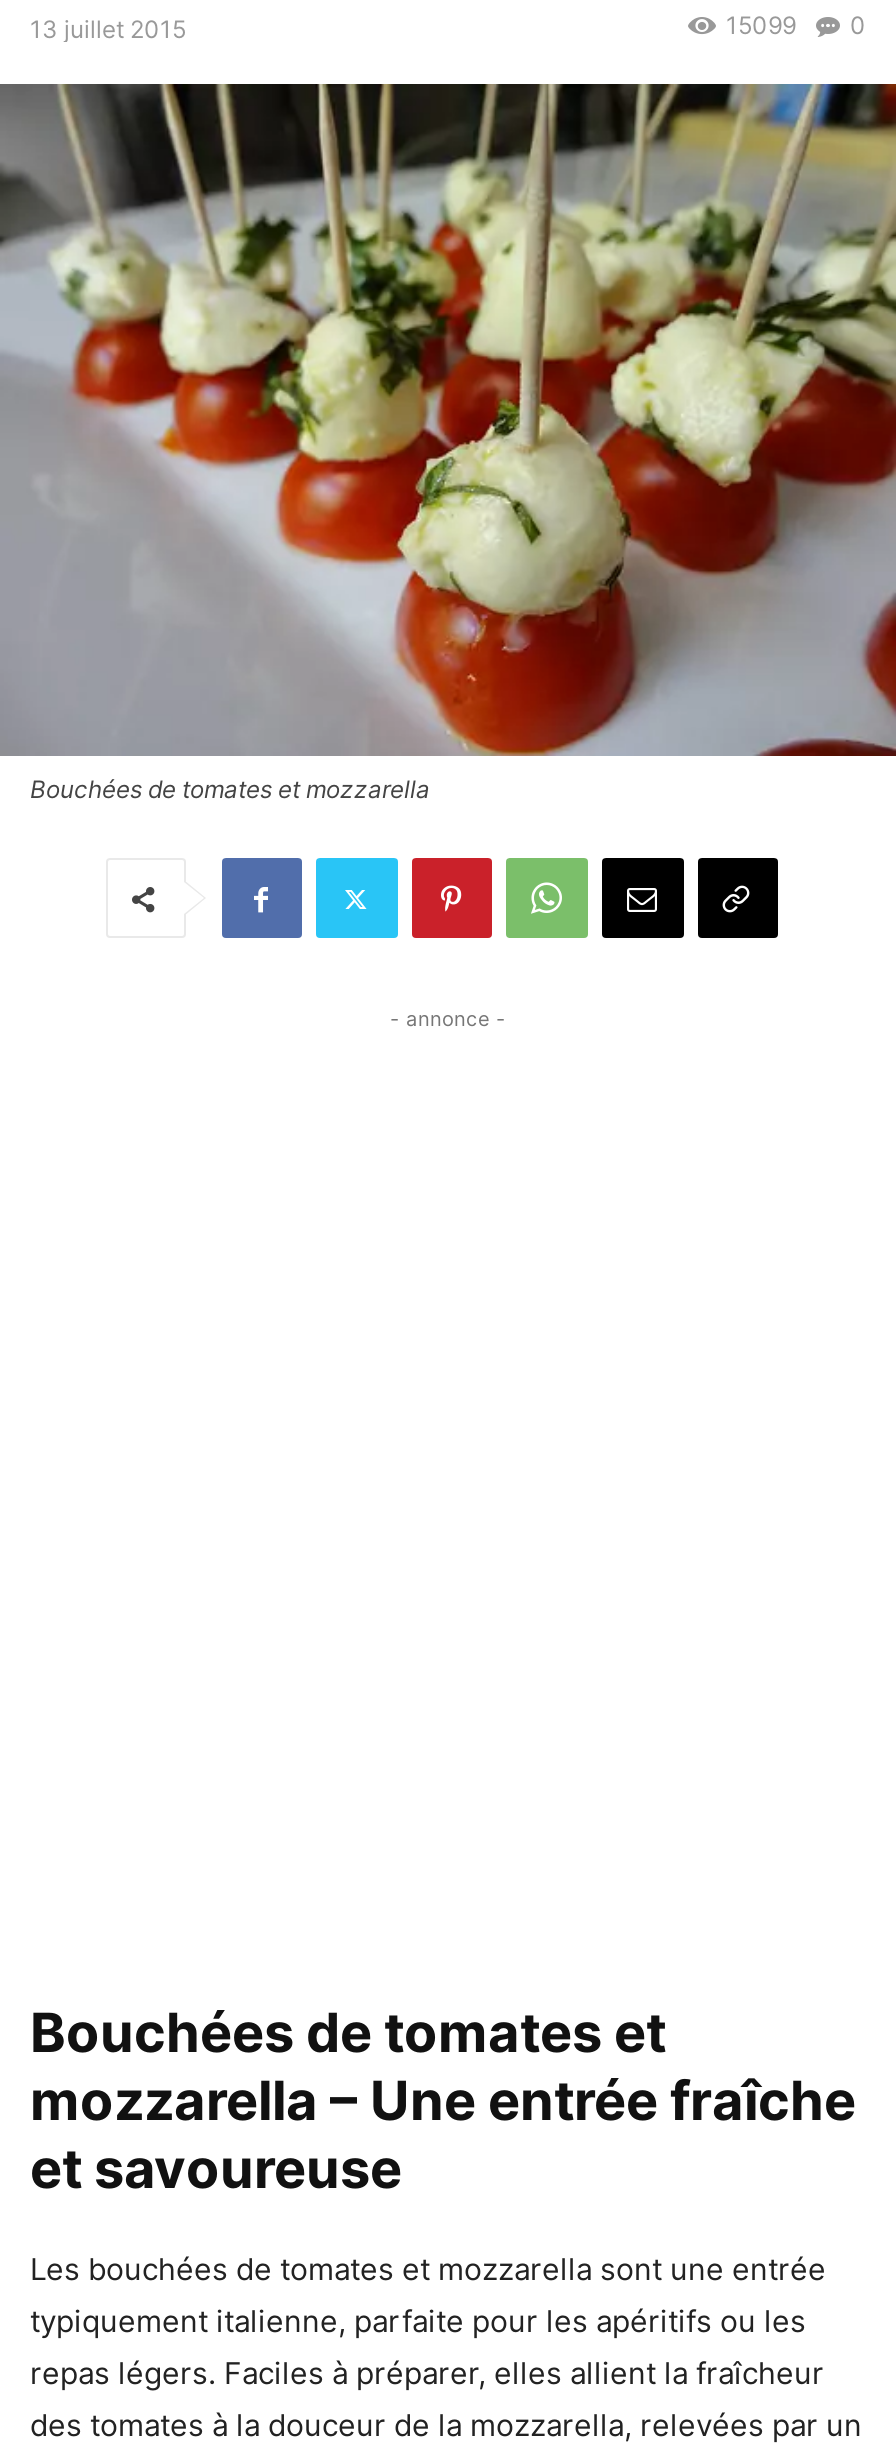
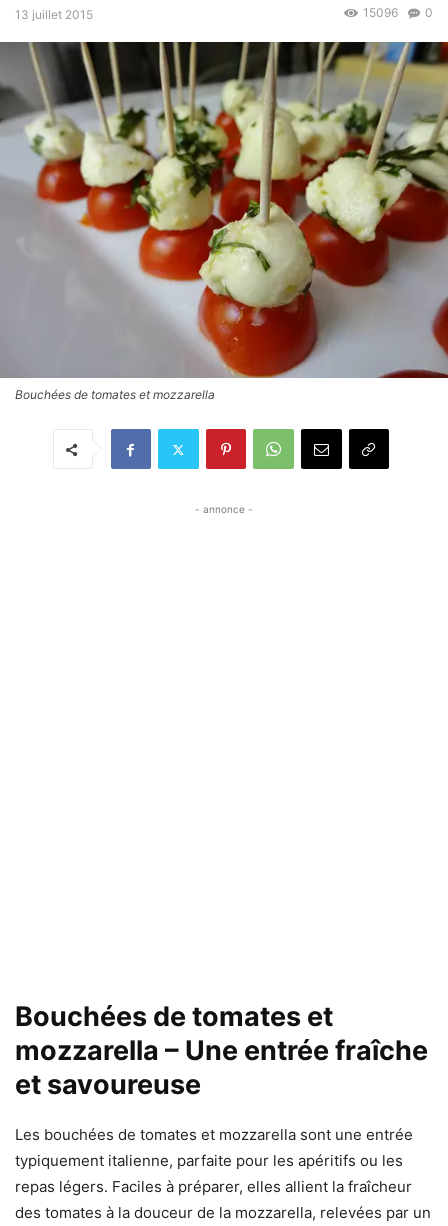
[726,10,866,40] 15099 0 -> [363,5,433,20] 15096 0

